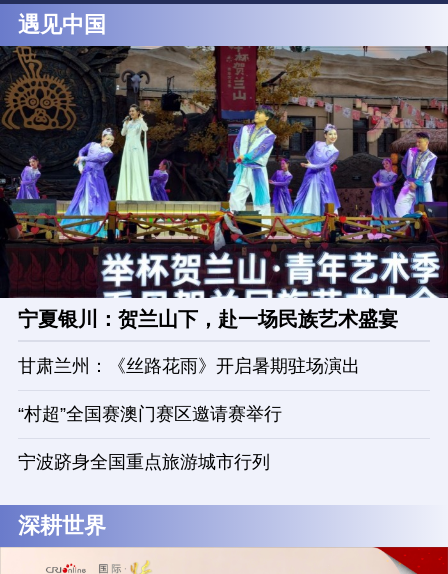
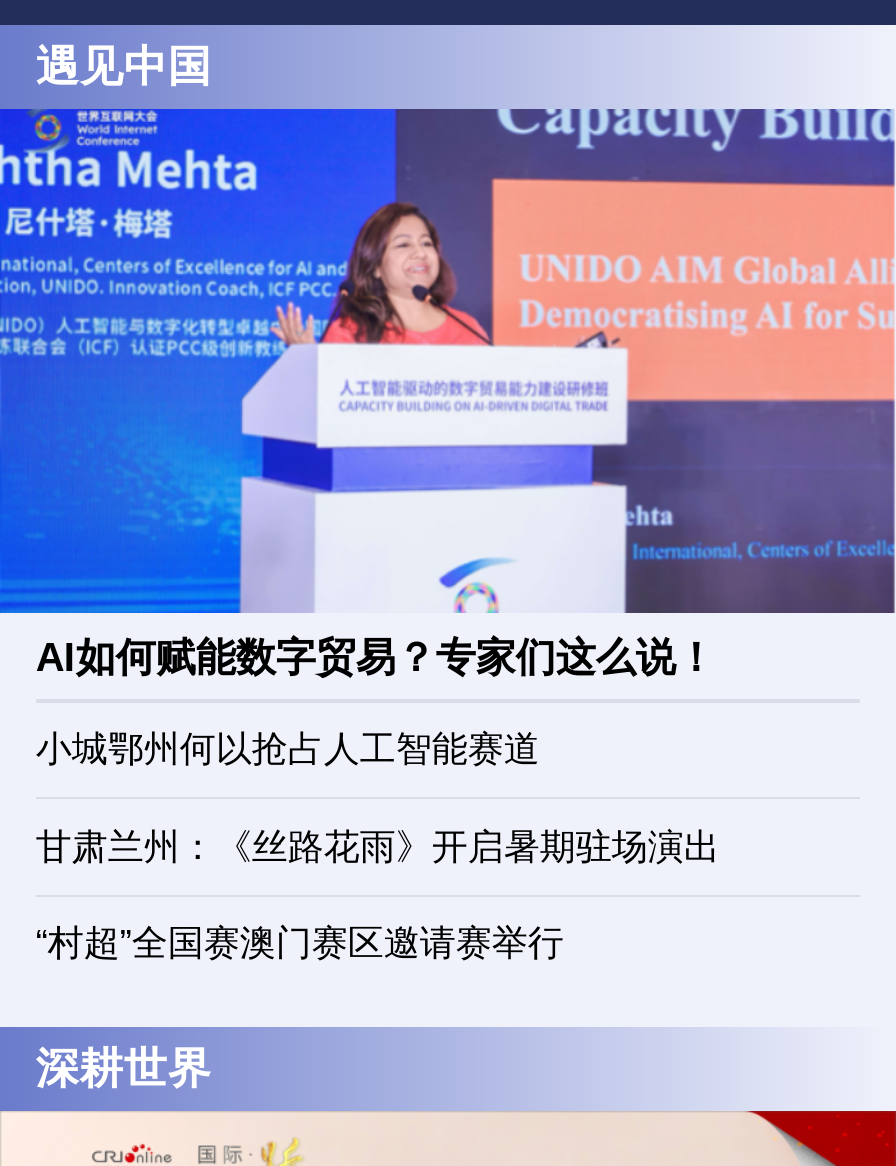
[3,45,445,330] [image] | 宁夏银川：贺兰山下，赴一场民族艺术盛宴 -> [6,108,890,769] [image] | AI如何赋能数字贸易？专家们这么说！ | 小城鄂州何以抢占人工智能赛道
moved [18,356,360,424] -> [36,826,720,963]: 甘肃兰州：《丝路花雨》开启暑期驻场演出 | “村超”全国赛澳门赛区邀请赛举行
[18,452,270,472] 宁波跻身全国重点旅游城市行列 -> none

